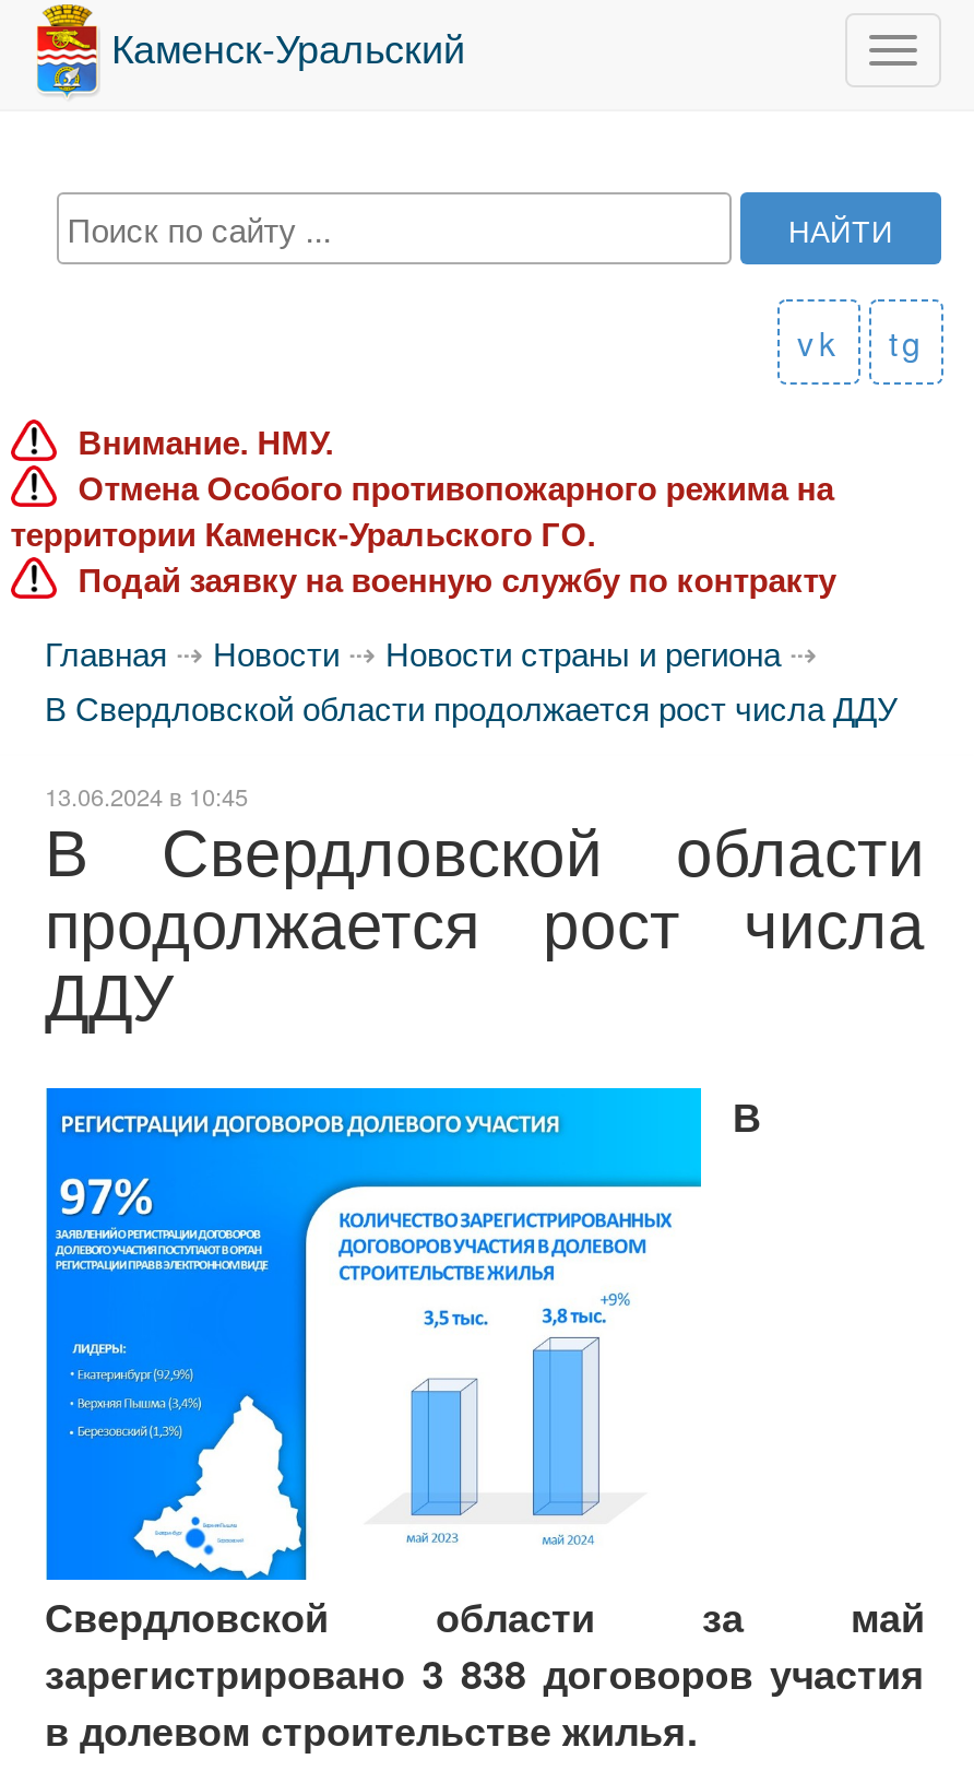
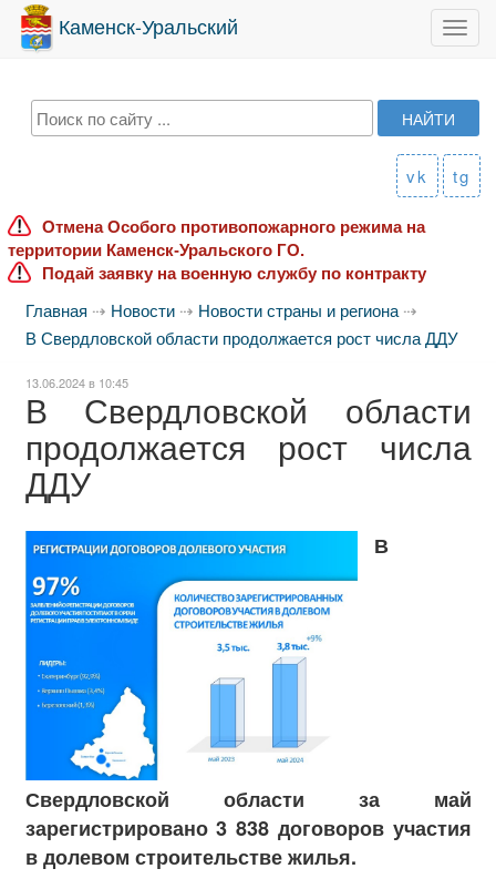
[78,424,333,461] Внимание. НМУ. -> none

